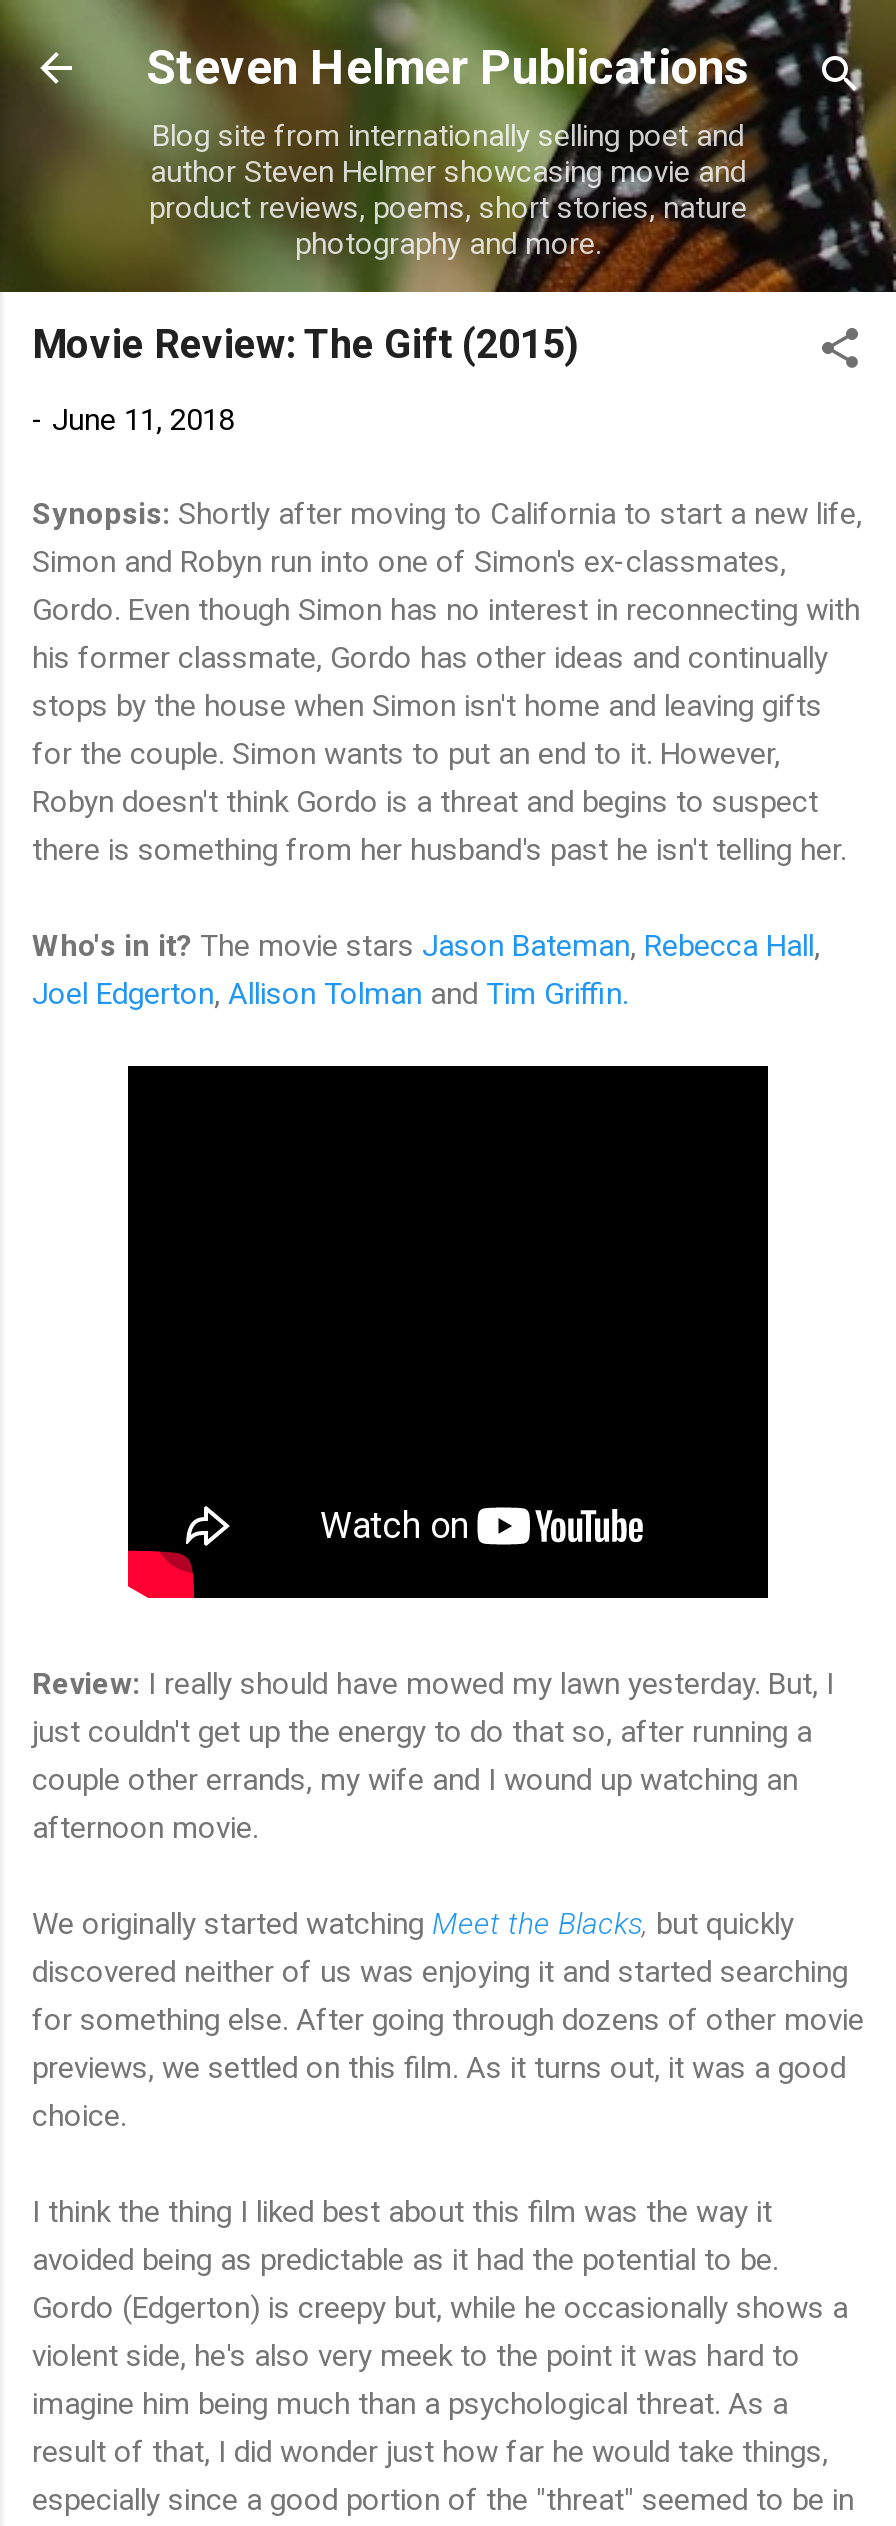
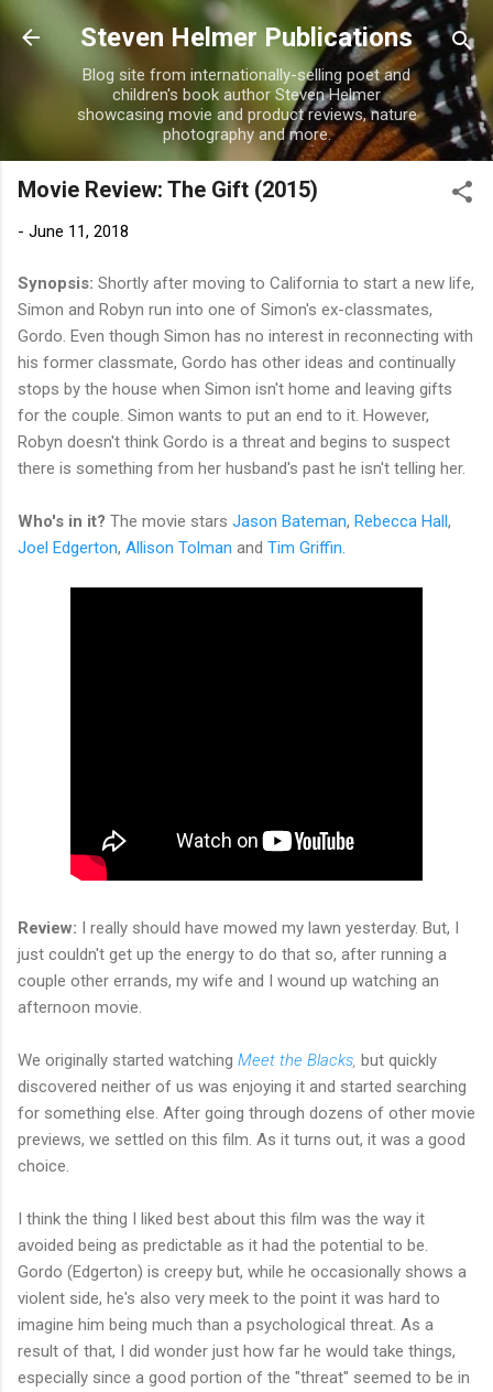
[149,118,747,226] Blog site from internationally selling poet and | author Steven Helmer showcasing movie and | product reviews, poems, short stories, nature -> [76,65,417,125] Blog site from internationally-selling poet and | children's book author Steven Helmer | showcasing movie and product reviews, nature

